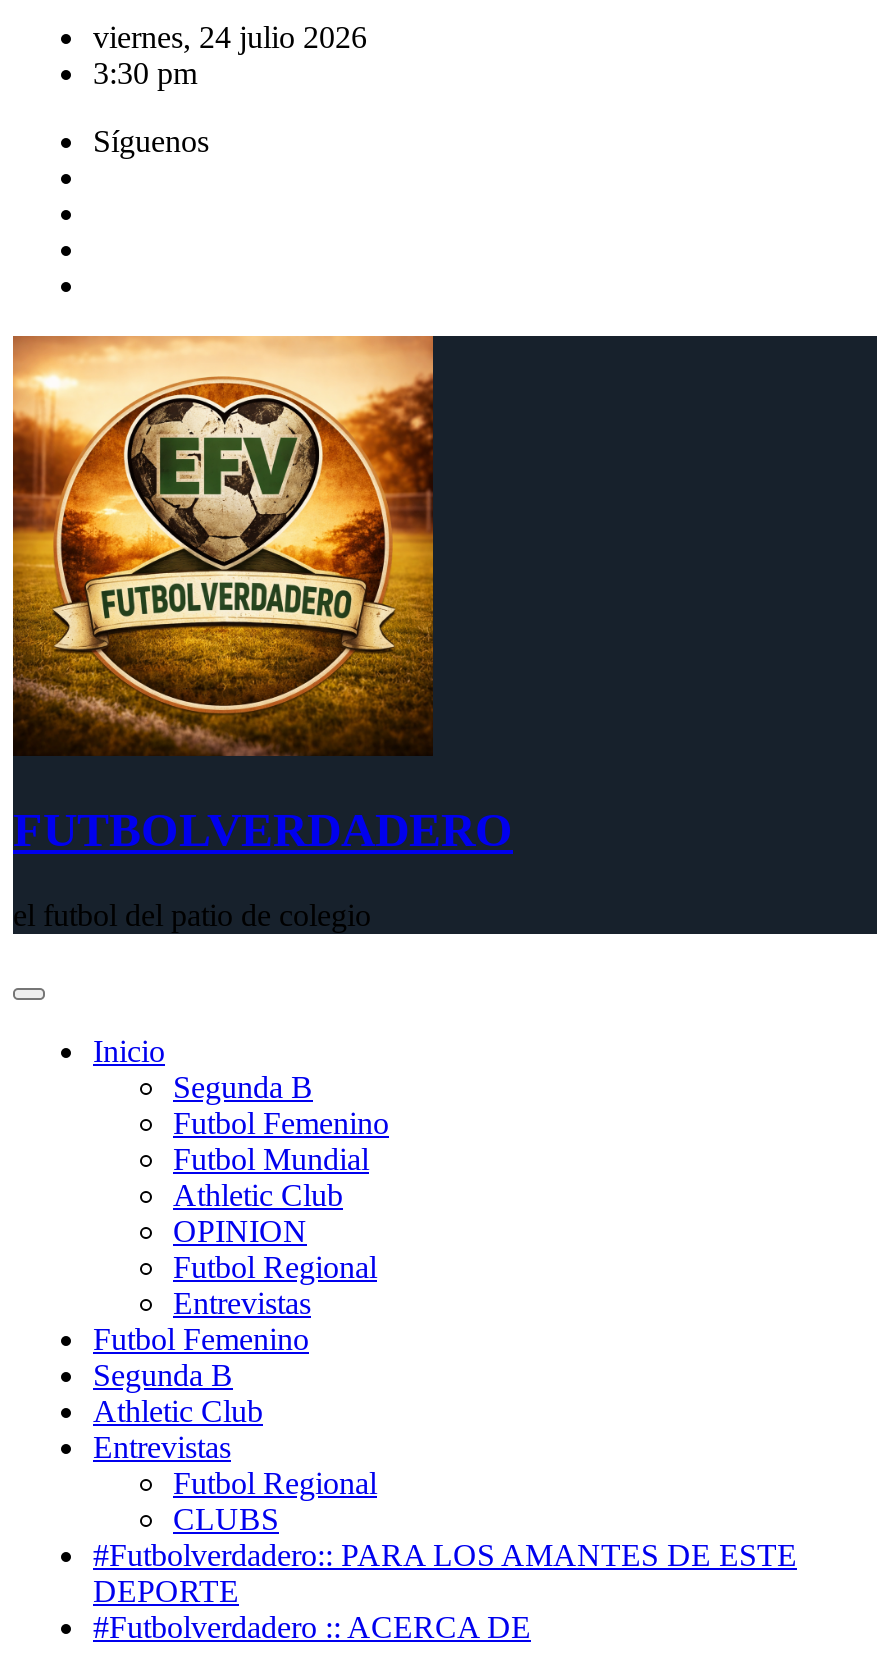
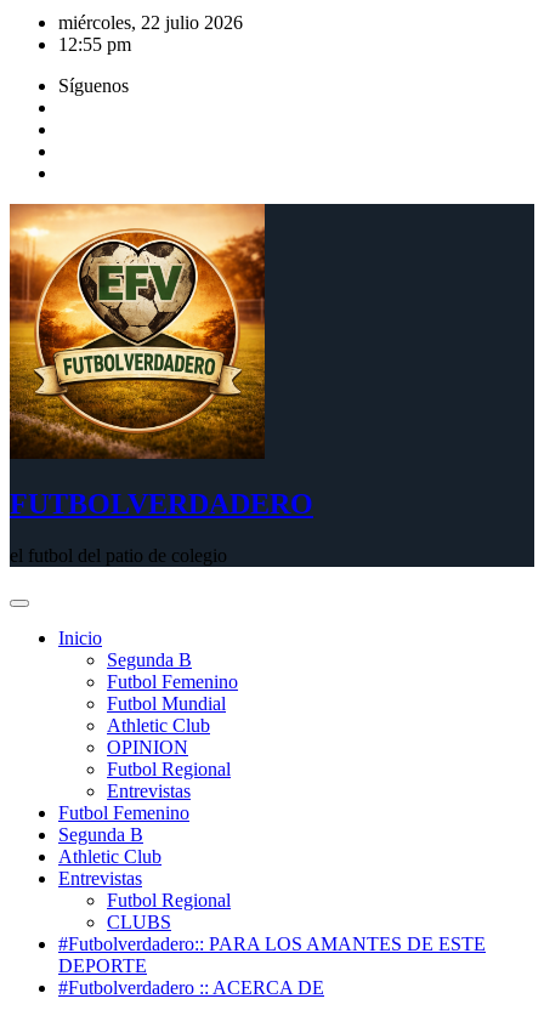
[93,20,367,54] viernes, 24 julio 2026 -> [58,12,243,33] miércoles, 22 julio 2026
[93,56,197,90] 3:30 pm -> [58,34,131,55] 12:55 pm

